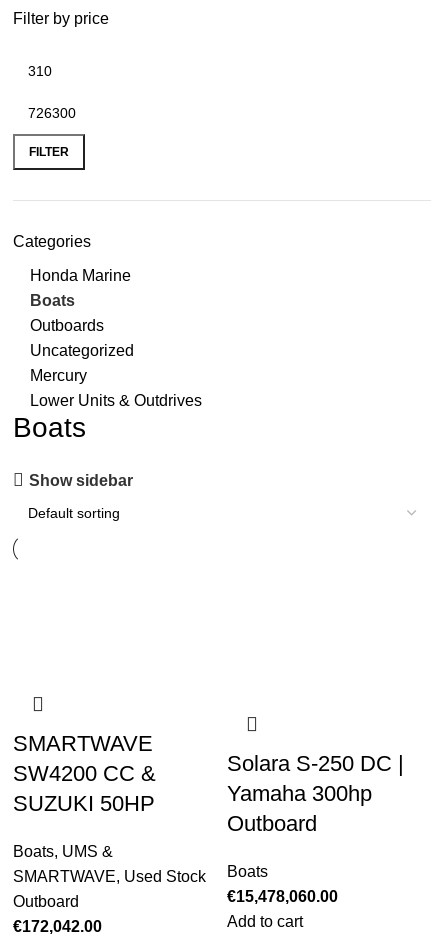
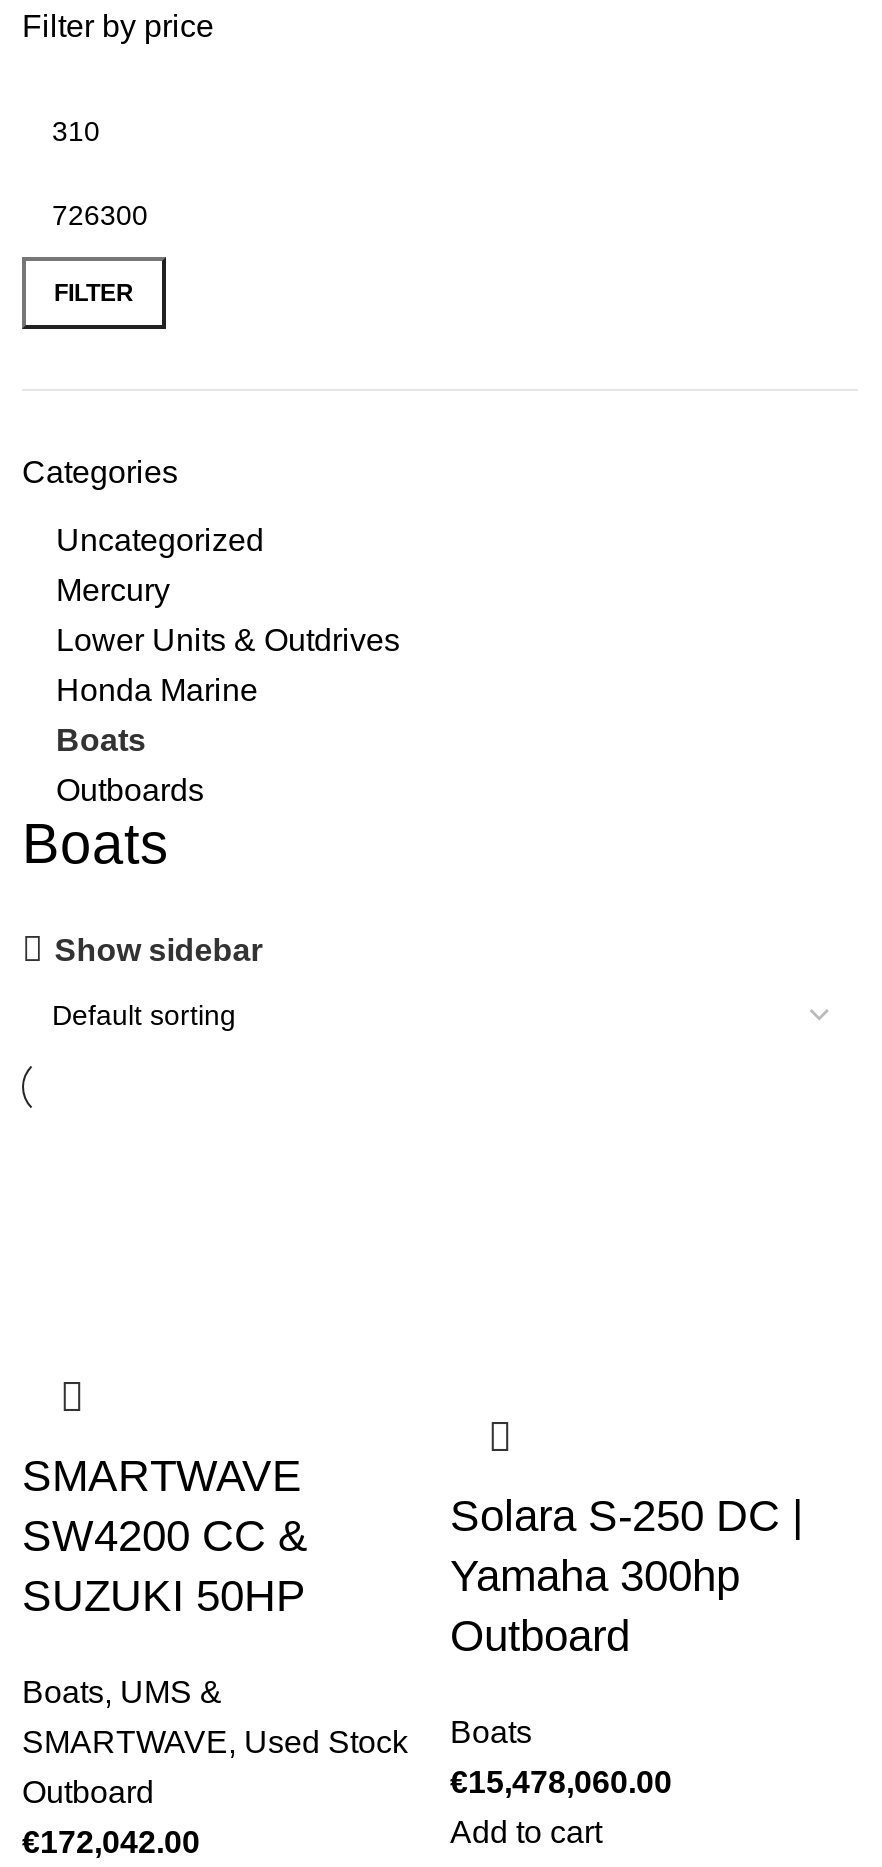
moved [30,267,131,334] -> [56,673,258,807]: Honda Marine | Boats | Outboards
moved [30,342,202,409] -> [56,523,400,657]: Uncategorized | Mercury | Lower Units & Outdrives

